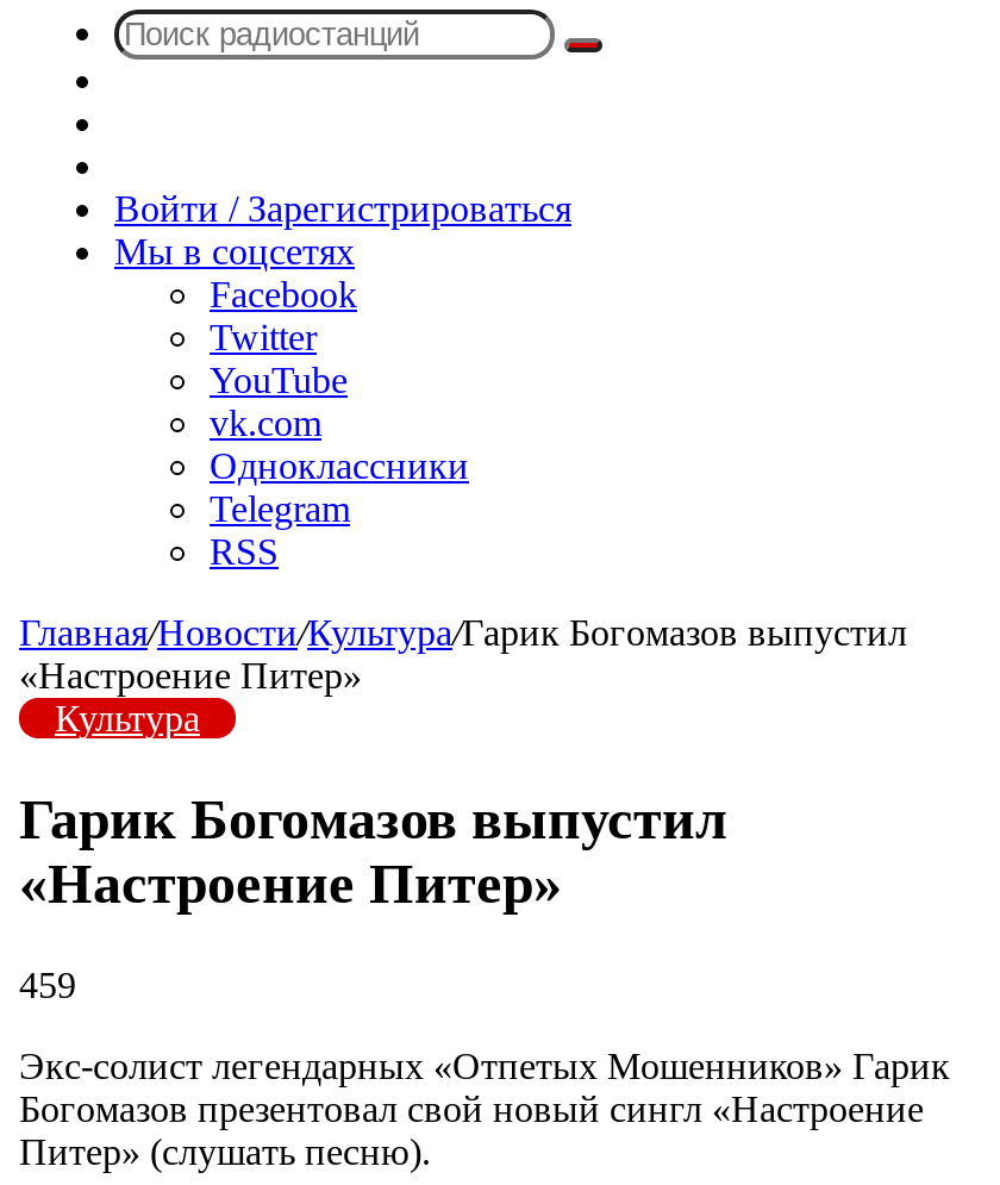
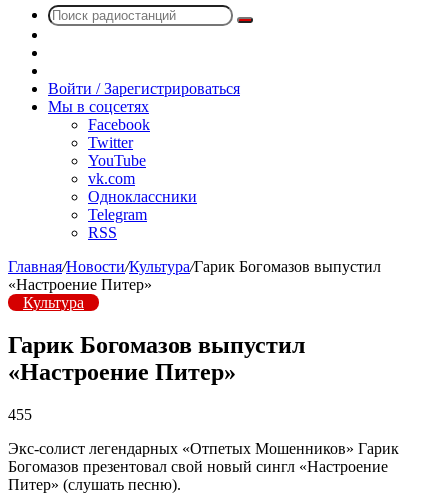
[19,964,76,1005] 459 -> [8,406,32,423] 455

